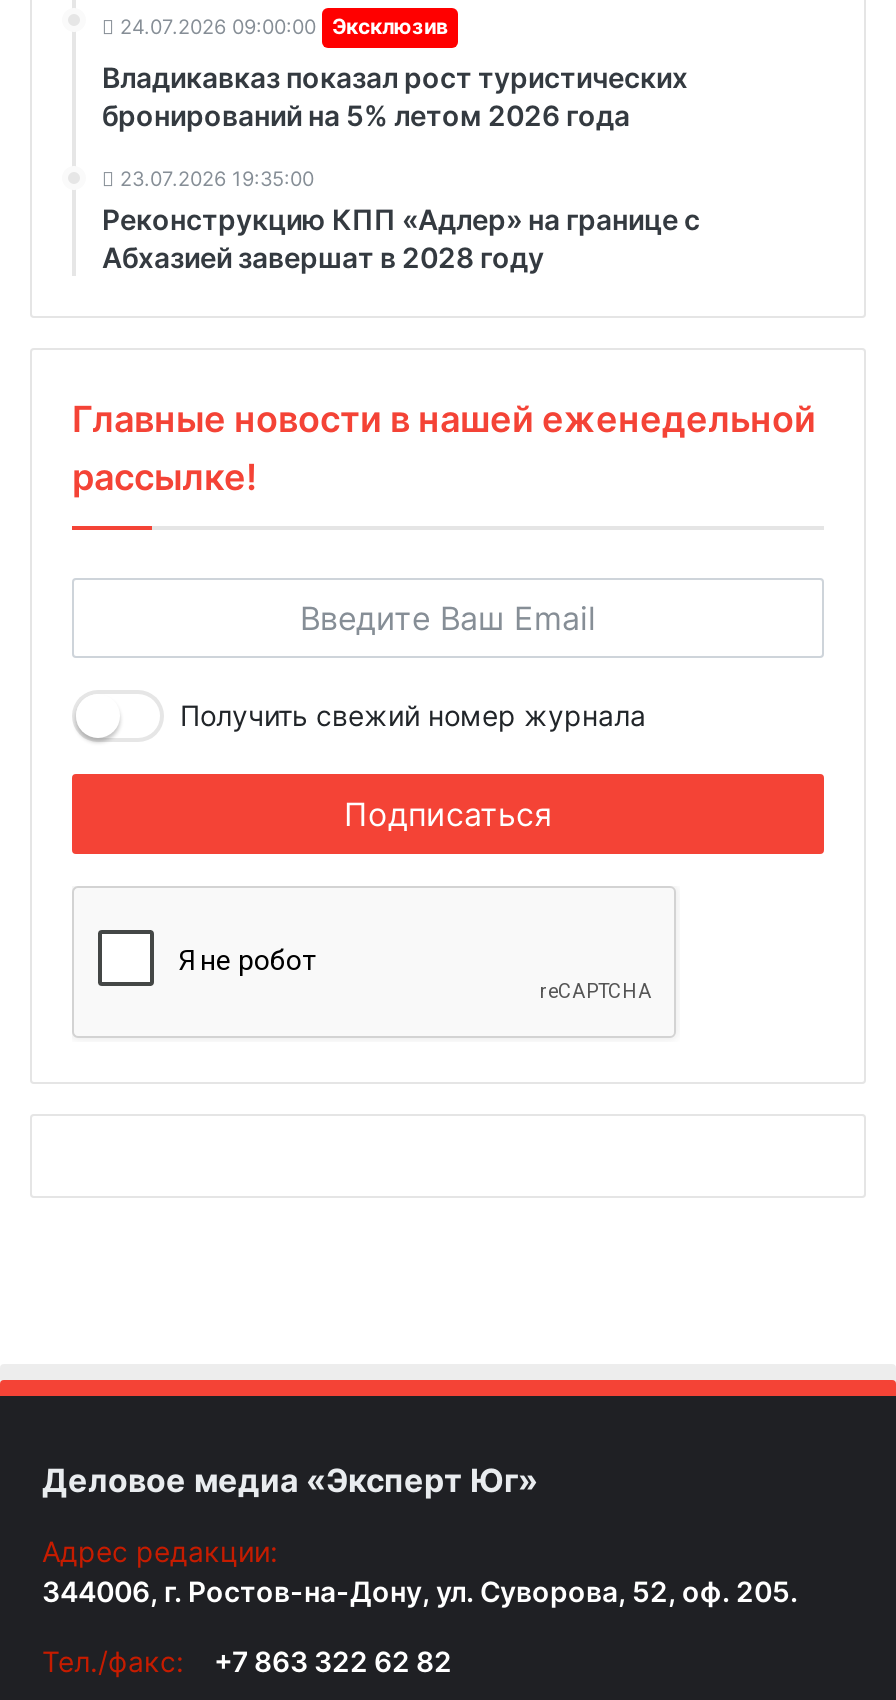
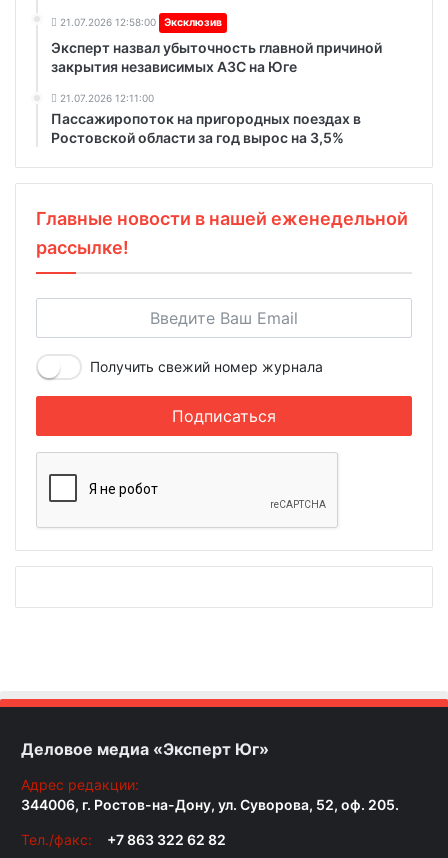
[120,14,448,40] 24.07.2026 09:00:00 Эксклюзив -> [60,16,222,29] 21.07.2026 12:58:00 Эксклюзив
[102,60,688,132] Владикавказ показал рост туристических | бронирований на 5% летом 2026 года -> [51,39,382,75] Эксперт назвал убыточность главной причиной | закрытия независимых АЗС на Юге
[102,166,700,274] 23.07.2026 19:35:00 | Реконструкцию КПП «Адлер» на границе с | Абхазией завершат в 2028 году -> [51,92,361,146] 21.07.2026 12:11:00 | Пассажиропоток на пригородных поездах в | Ростовской области за год вырос на 3,5%

